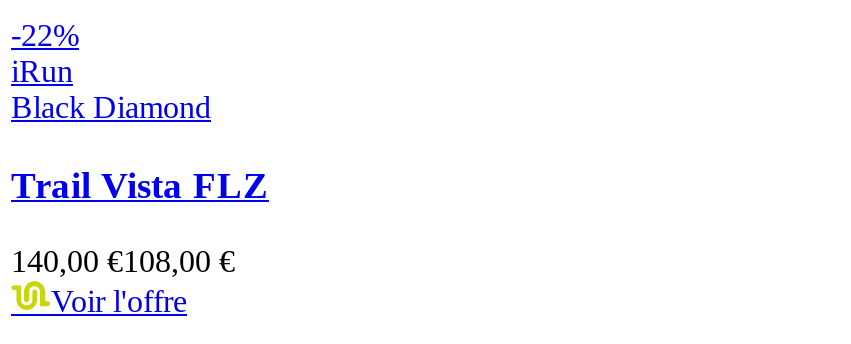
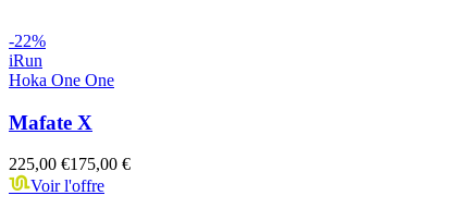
[11,90,211,124] Black Diamond -> [9,71,114,89] Hoka One One
[11,163,269,205] Trail Vista FLZ -> [9,111,92,134] Mafate X
[11,245,235,279] 140,00 €108,00 € -> [9,155,131,173] 225,00 €175,00 €

